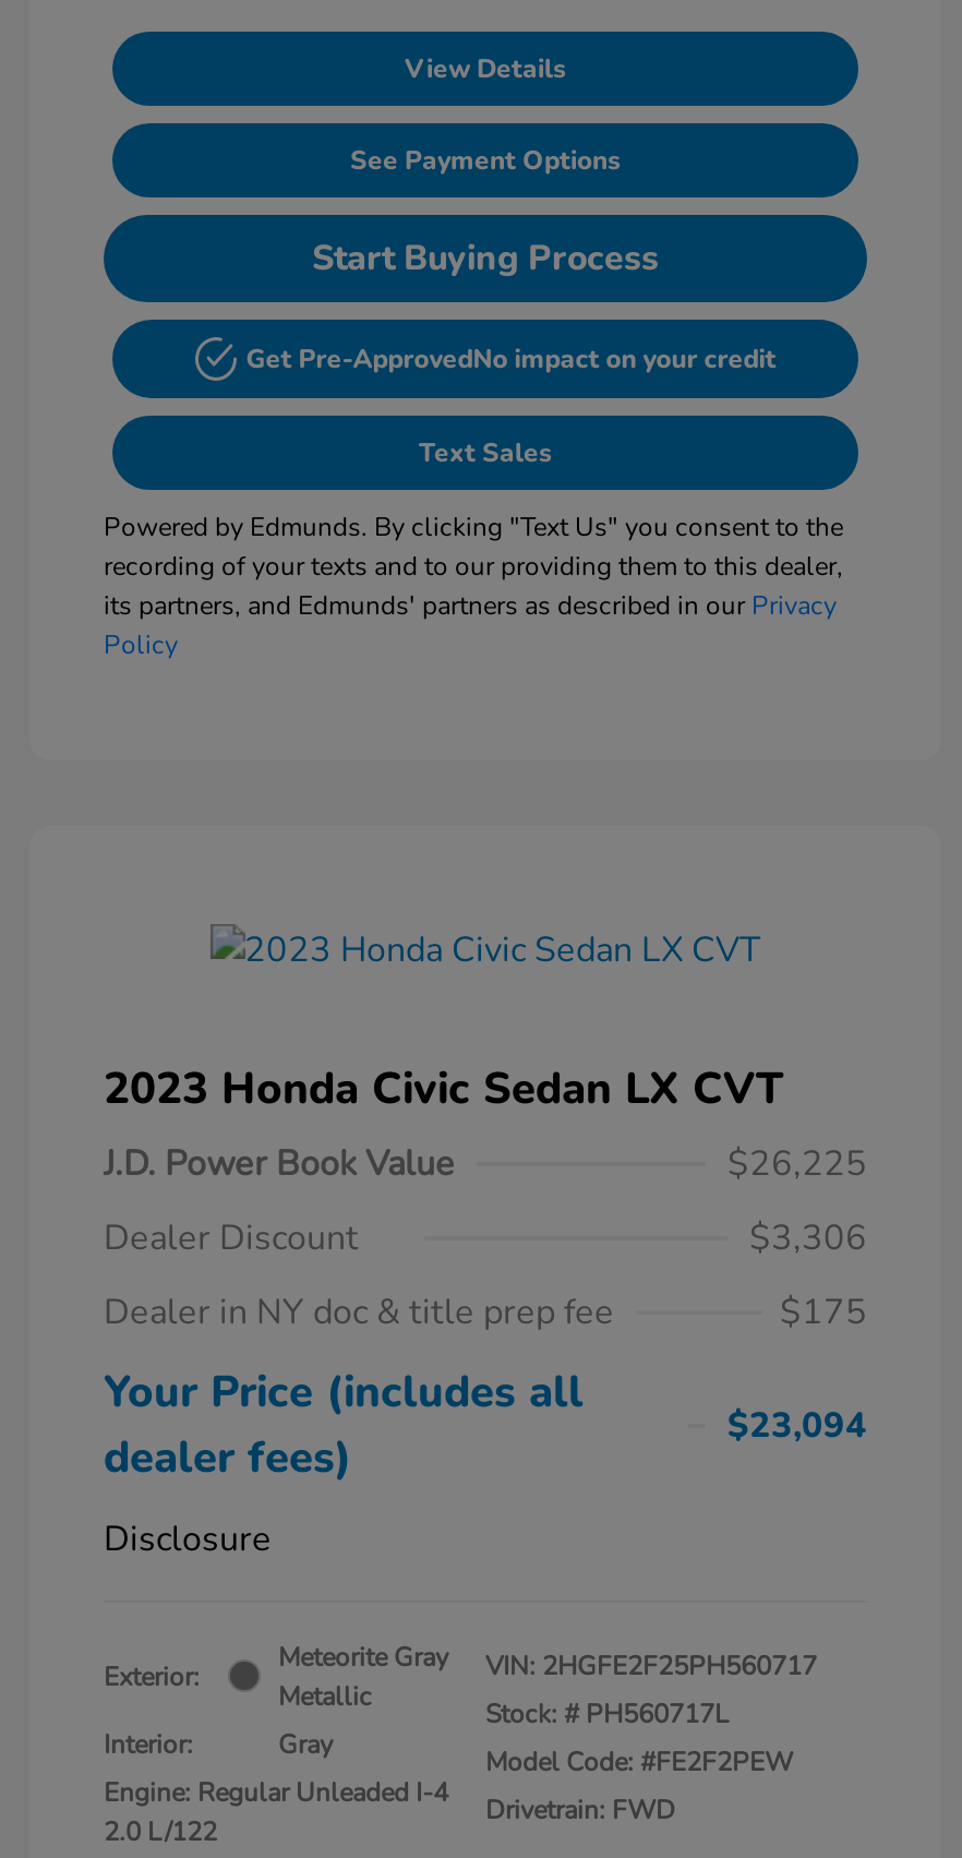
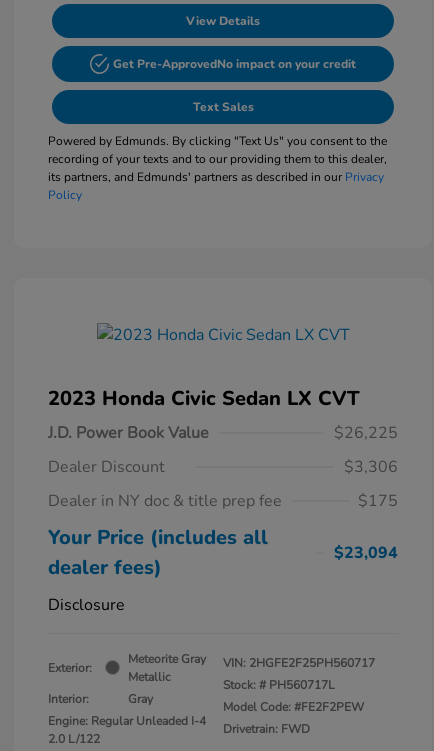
[312,143,659,283] See Payment Options | Start Buying Process -> none

